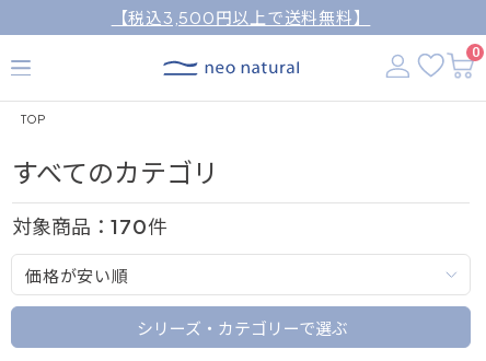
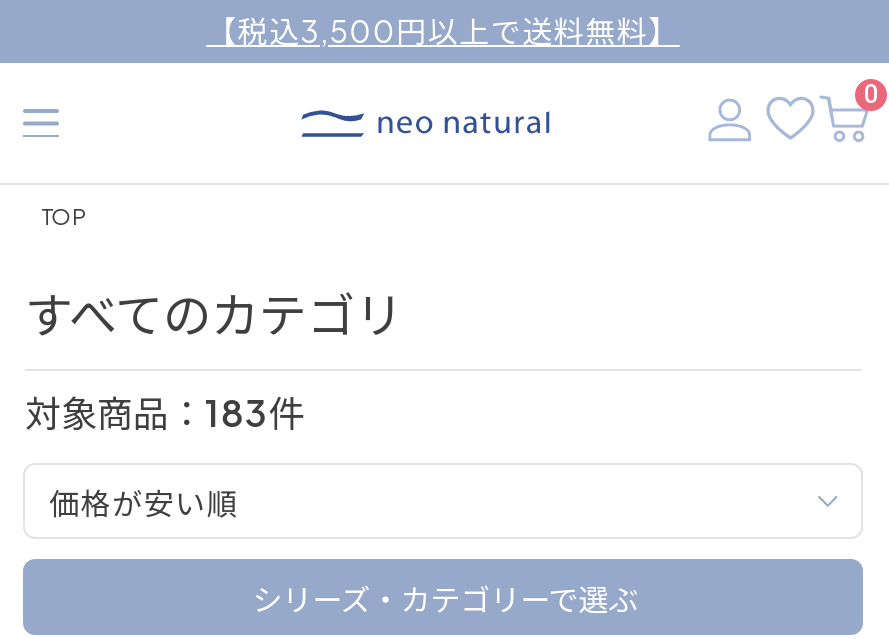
[12,213,168,238] 対象商品：170件 -> [25,389,306,435] 対象商品：183件

